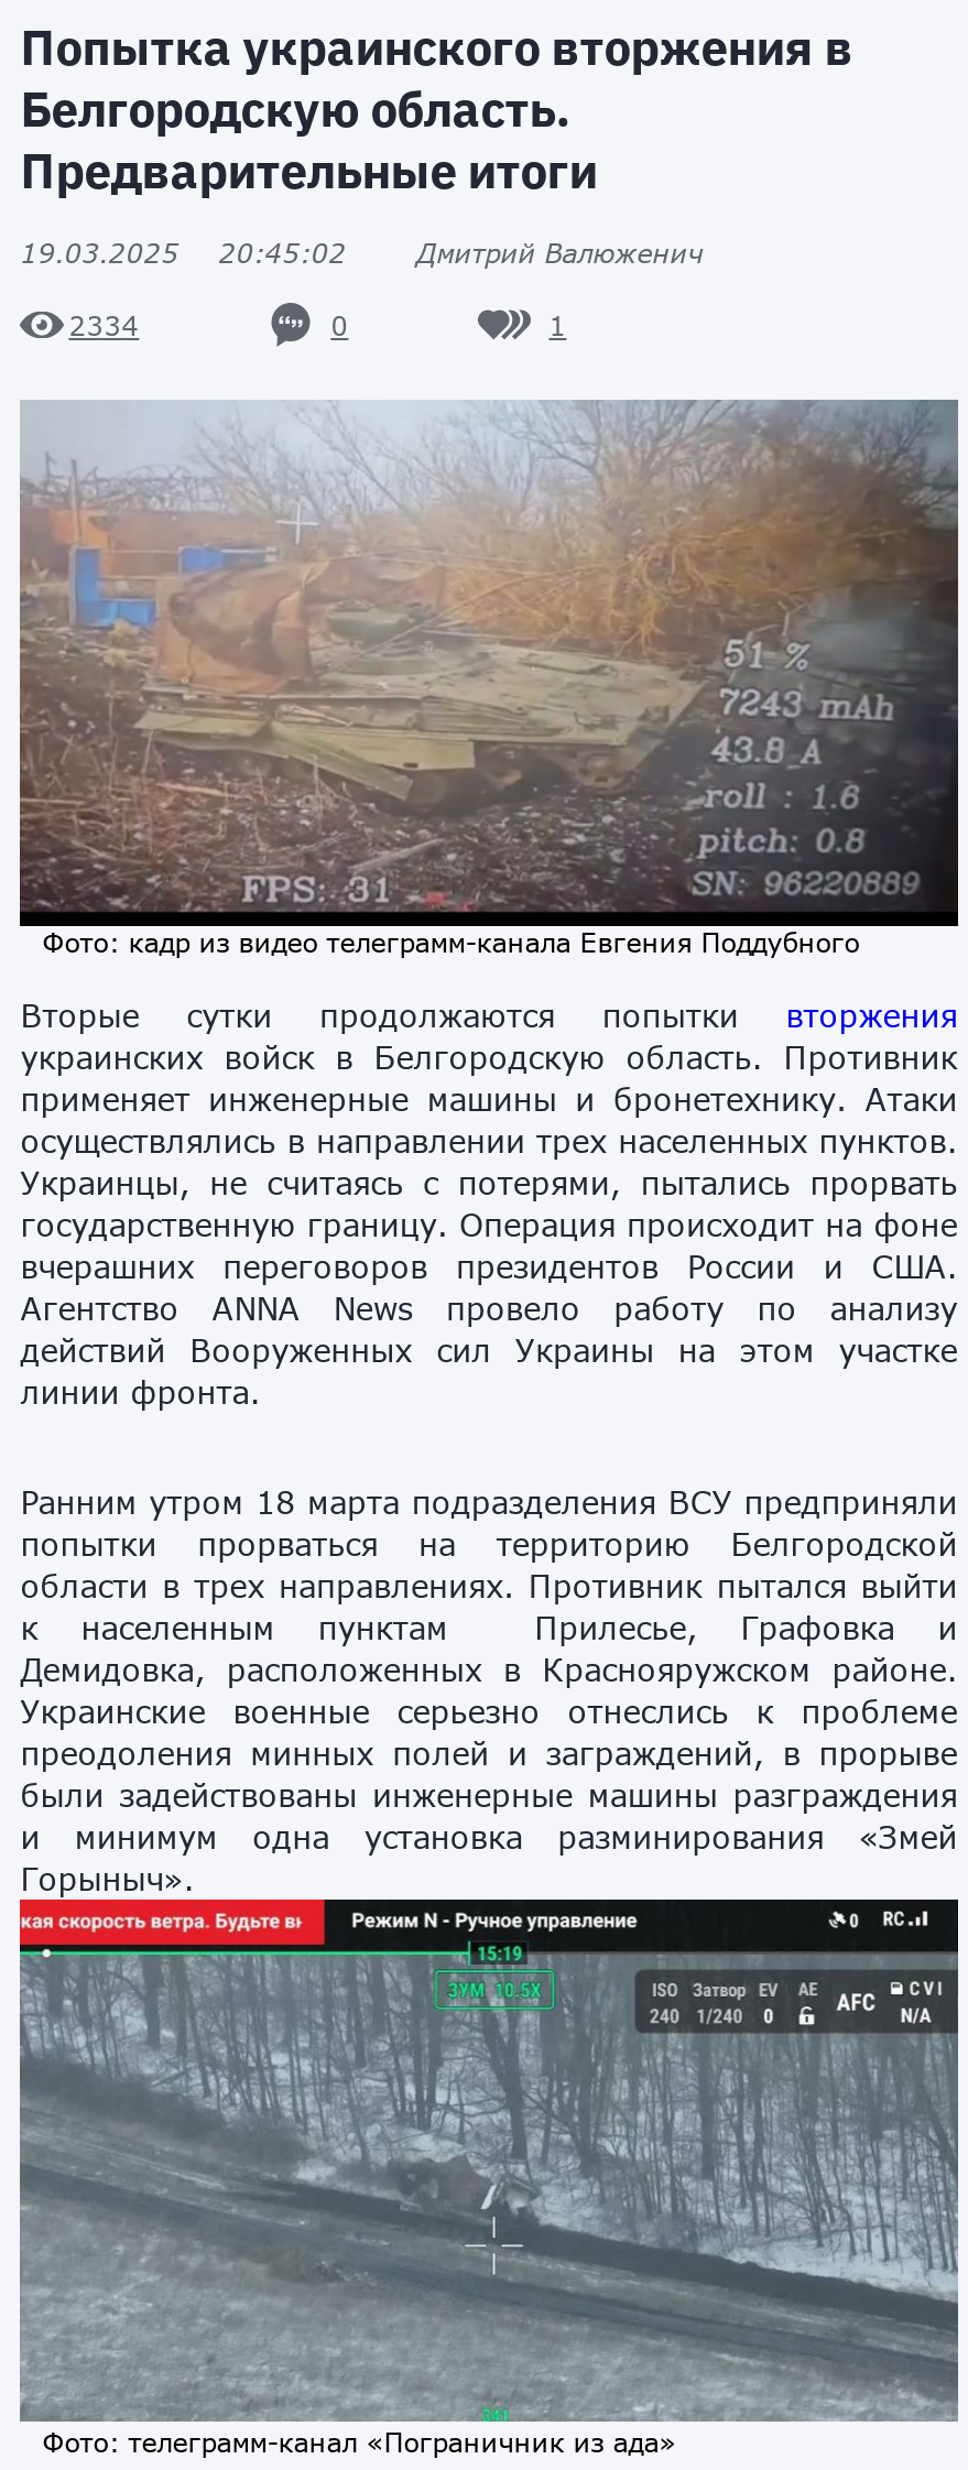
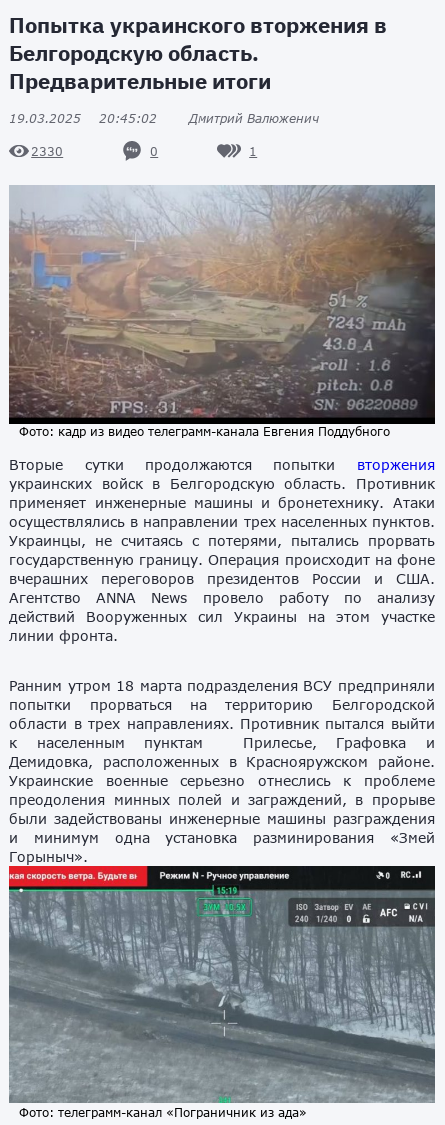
[69,309,139,342] 2334 -> [31,144,63,159] 2330

